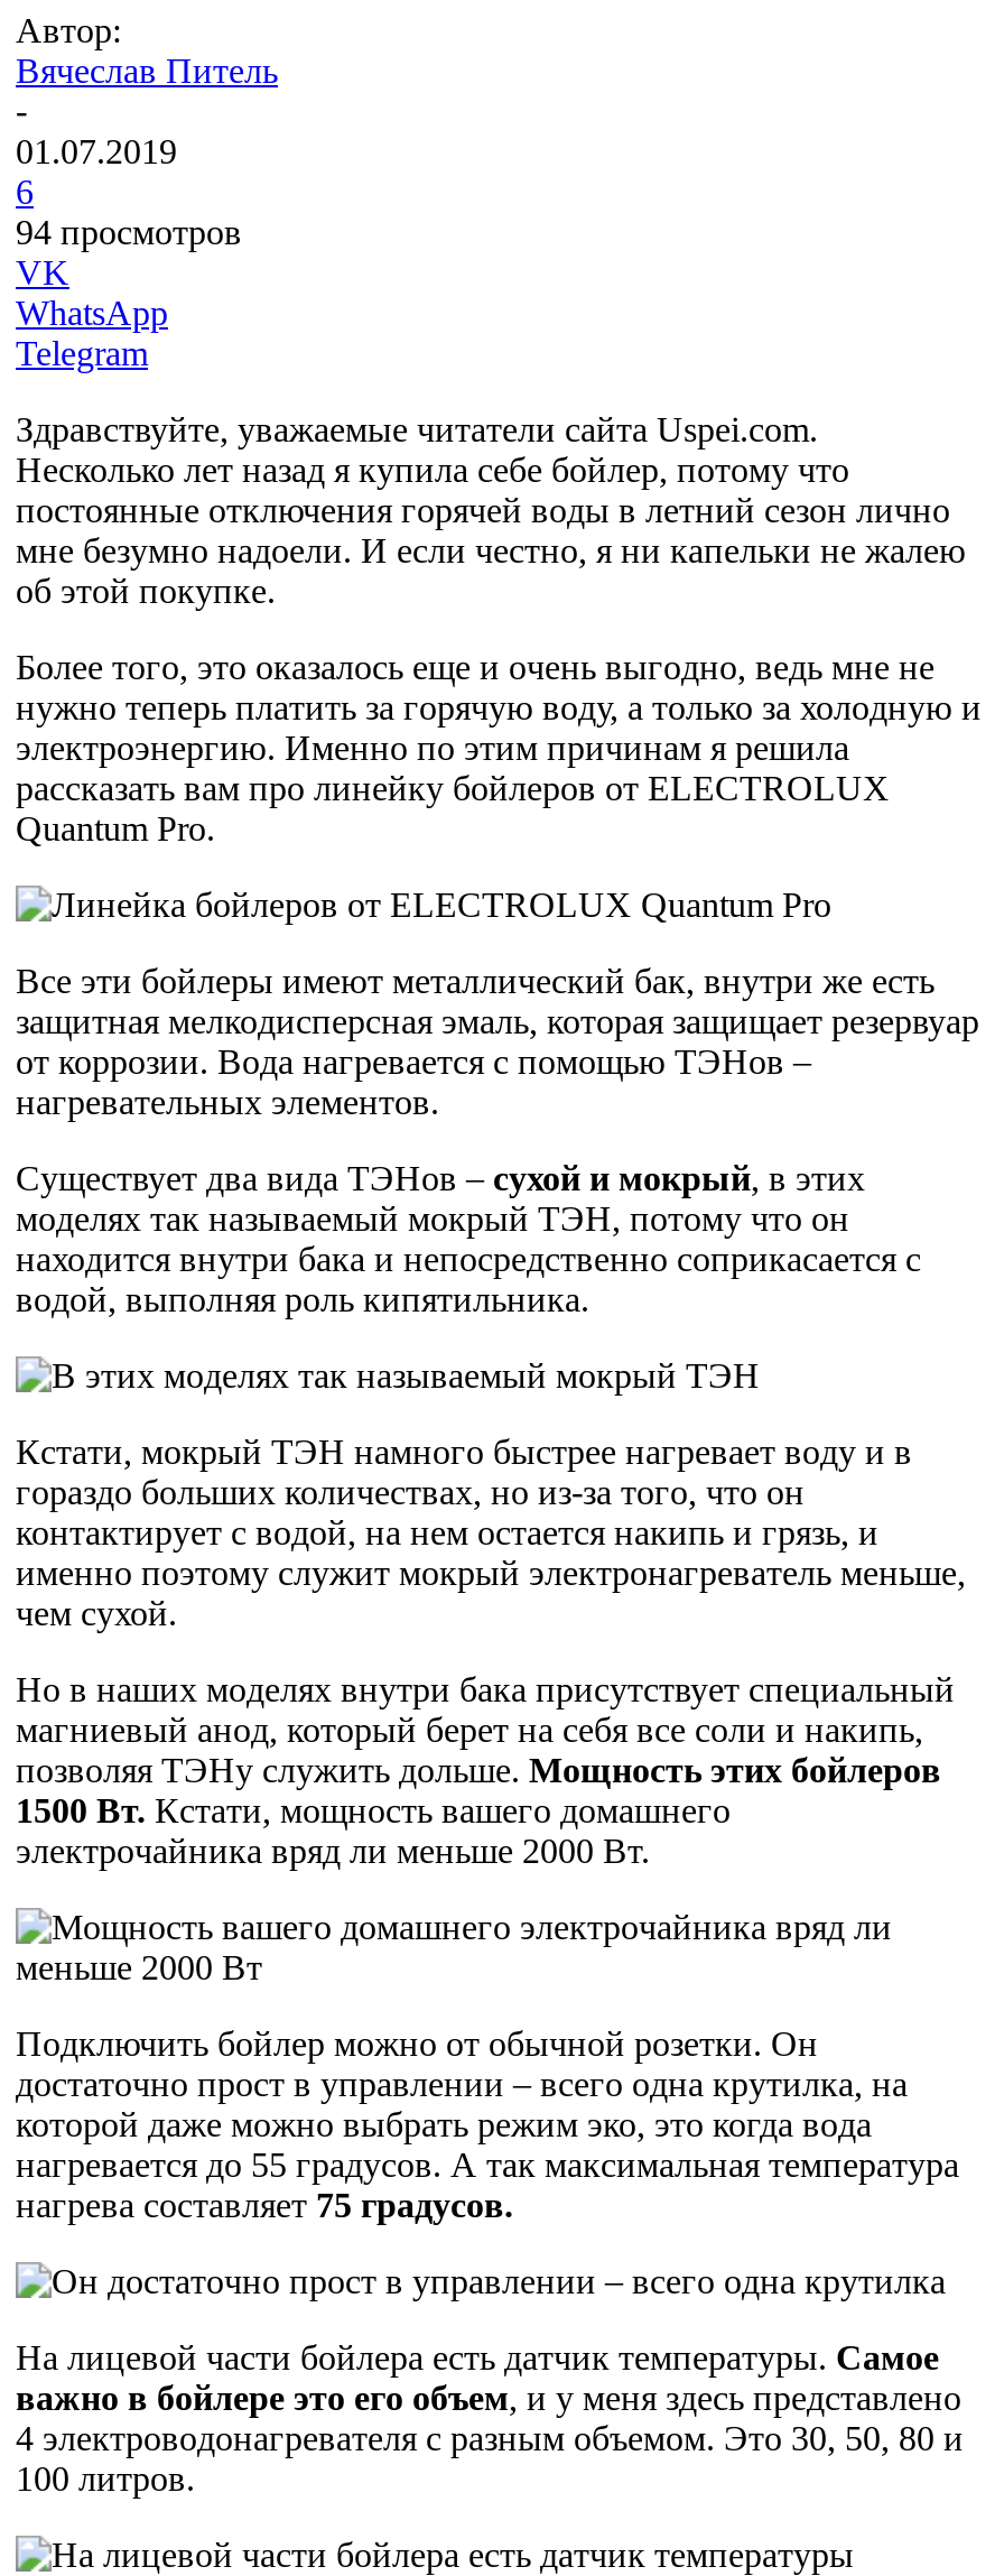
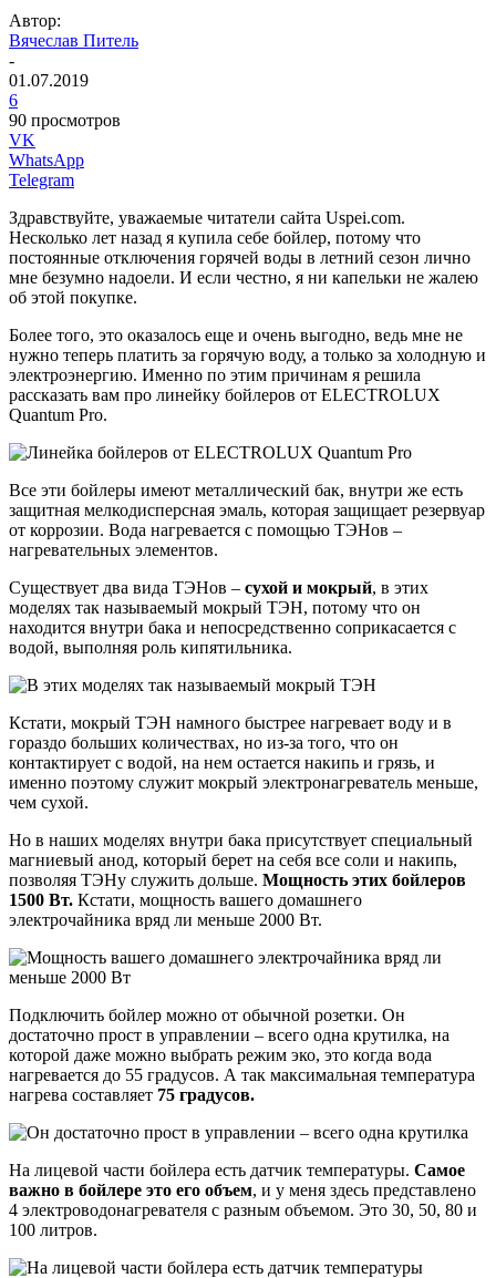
[16,213,242,251] 94 просмотров -> [9,111,121,129] 90 просмотров

